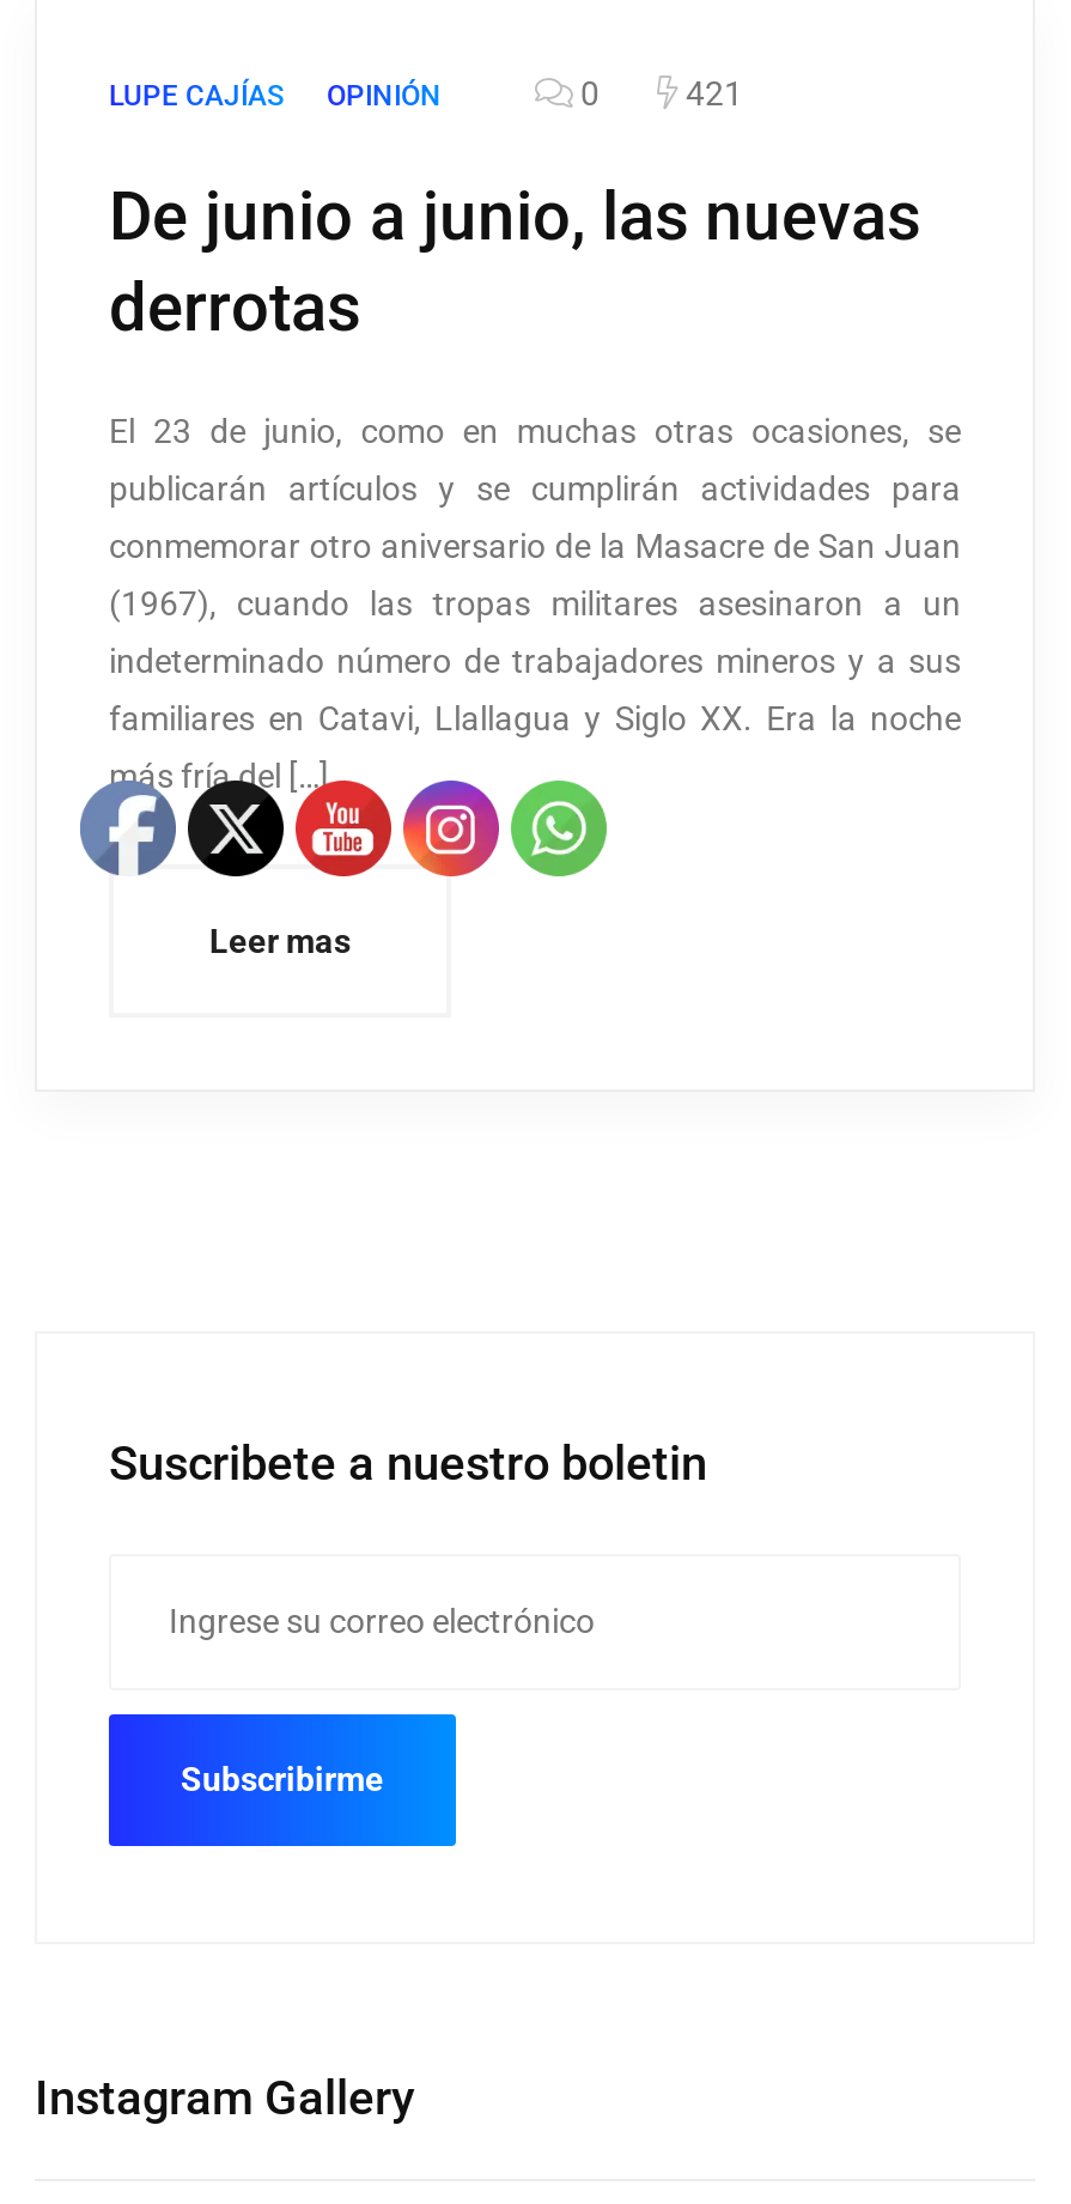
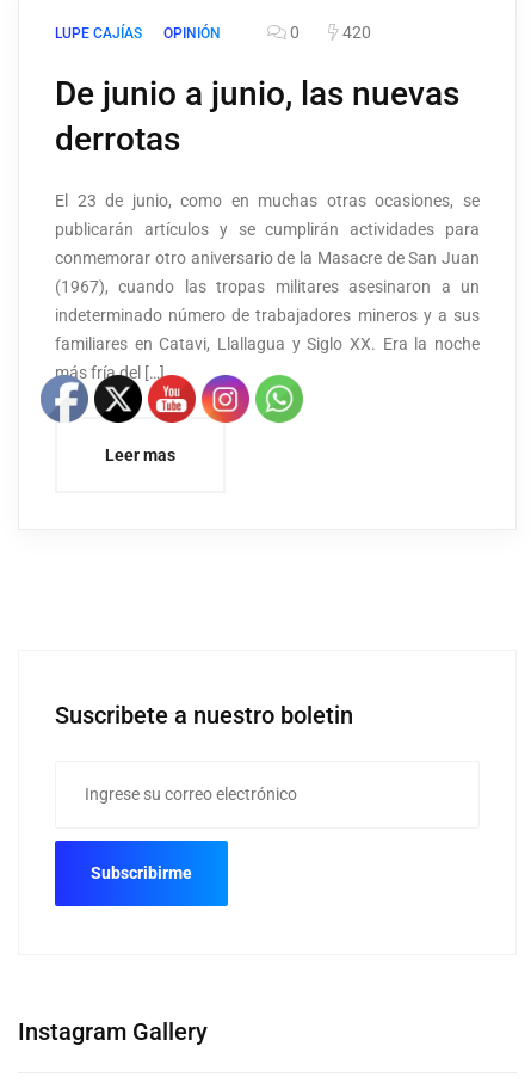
[678,74,743,112] 421 -> [339,23,371,42] 420

